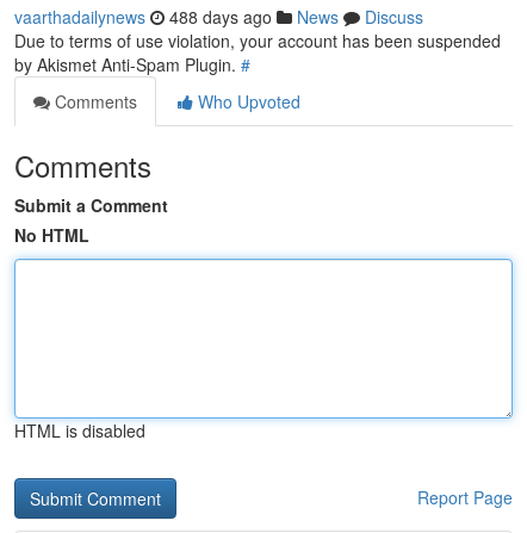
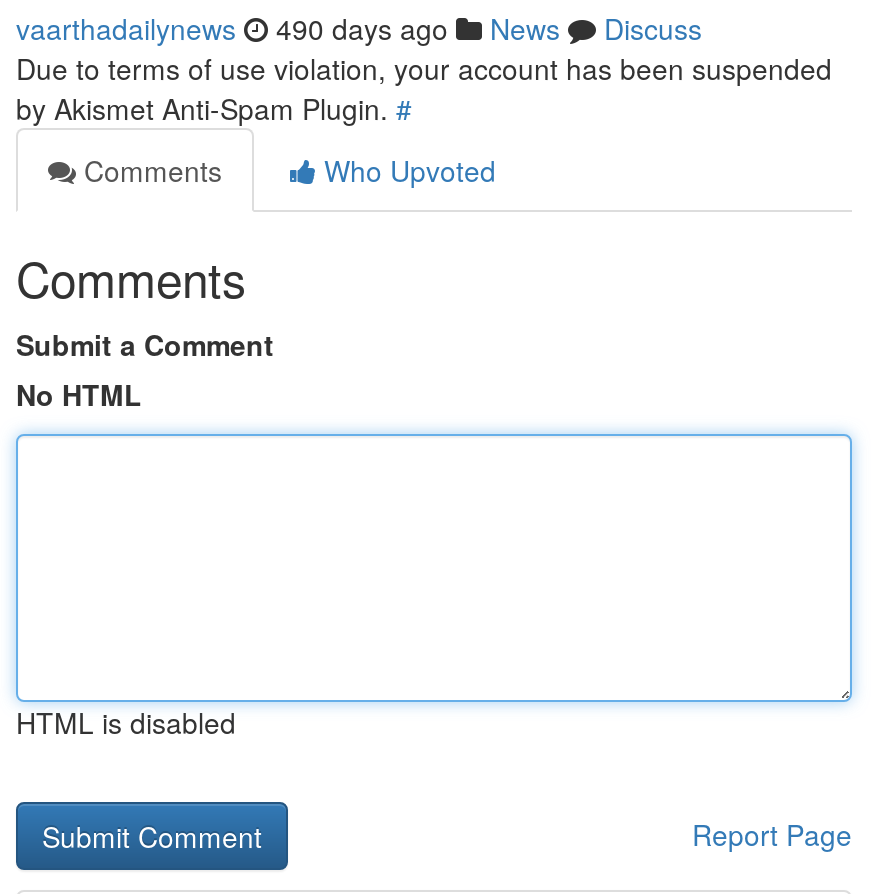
[14,5,423,29] vaarthadailynews 488 days ago News Discuss -> [16,8,702,48] vaarthadailynews 490 days ago News Discuss

